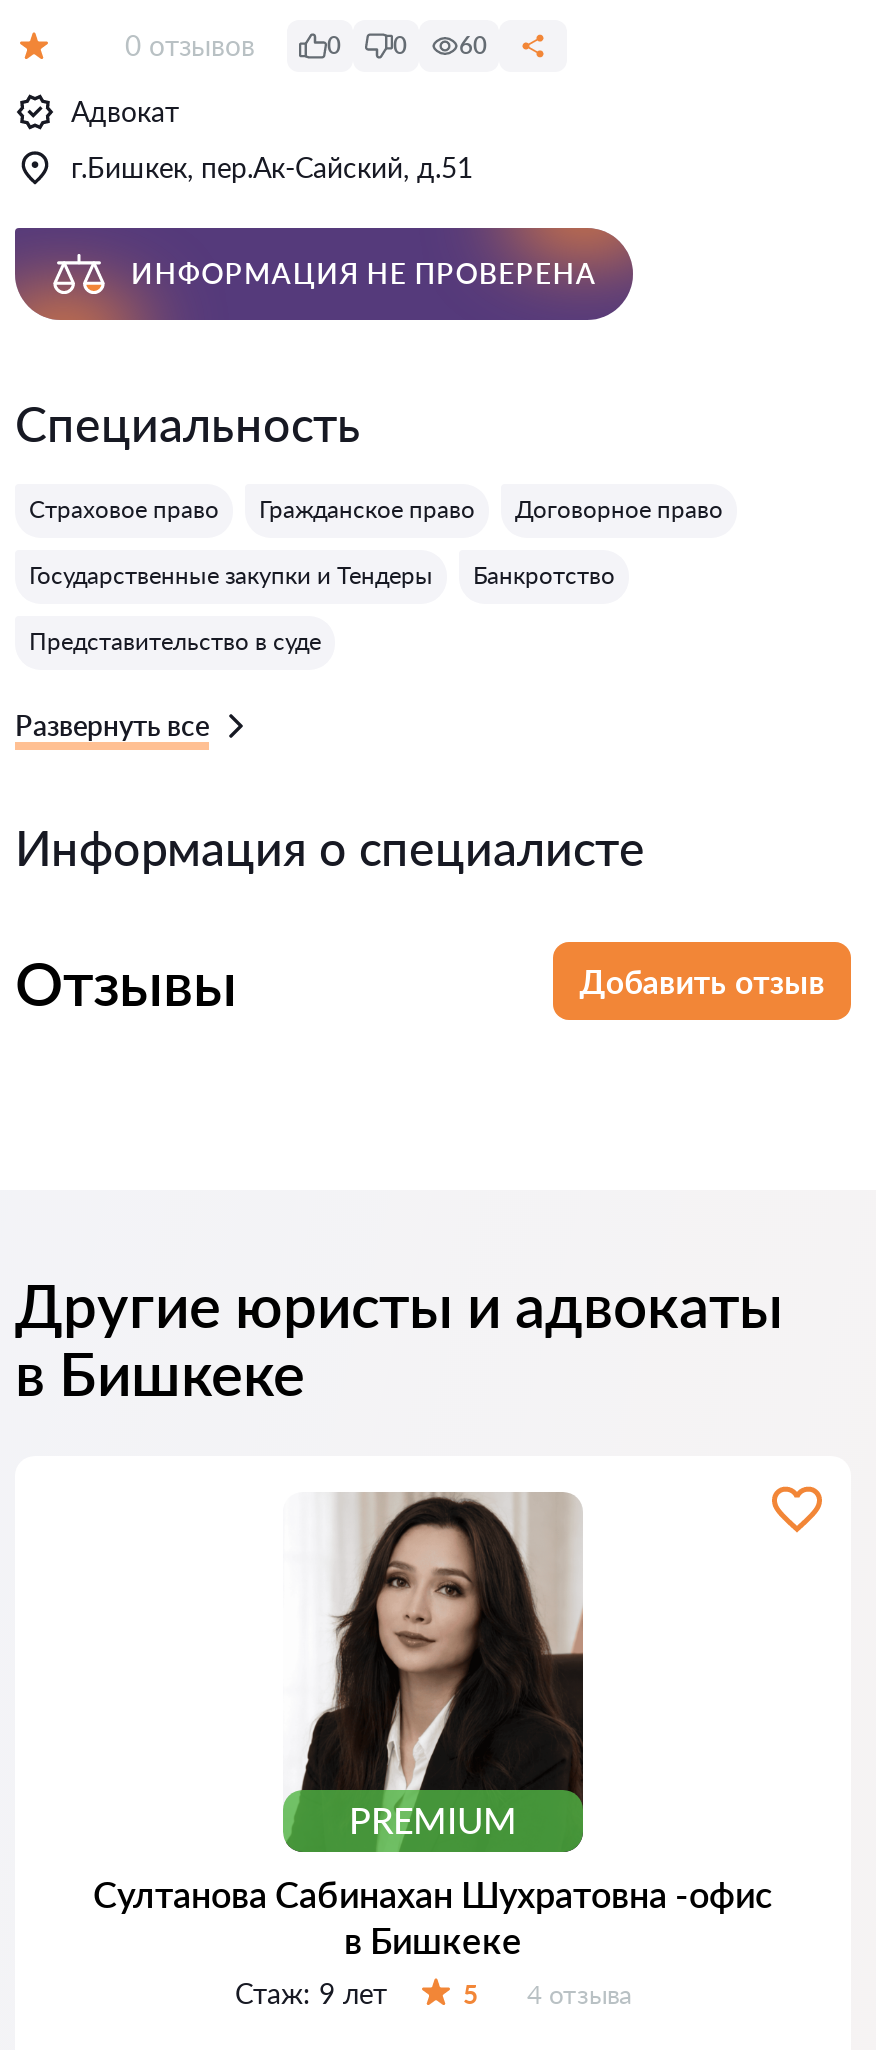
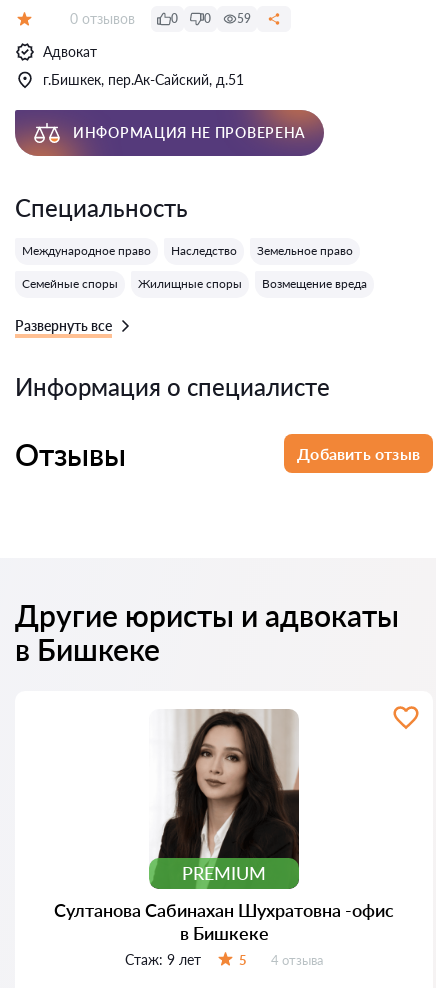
[459,30,487,60] 60 -> [237,11,251,26] 59
[29,494,723,656] Страховое право | Гражданское право | Договорное право | Государственные закупки и Тендеры | Банкротство | Представительство в суде -> [22,243,367,291] Международное право | Наследство | Земельное право | Семейные споры | Жилищные споры | Возмещение вреда

